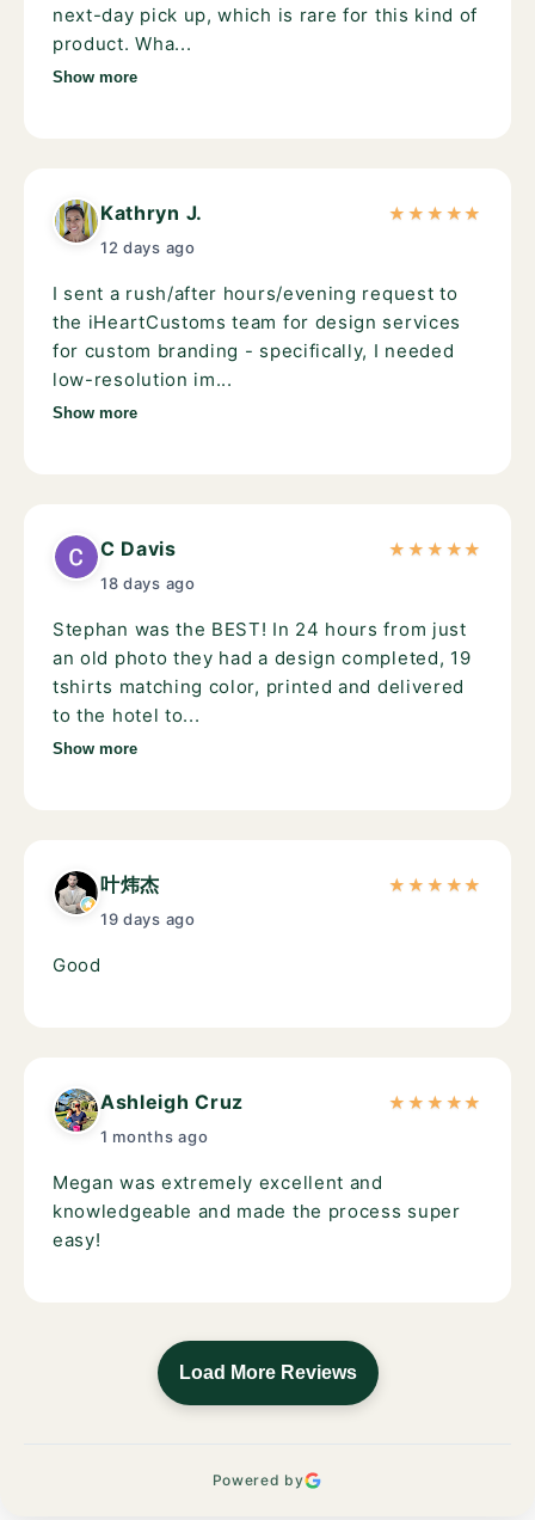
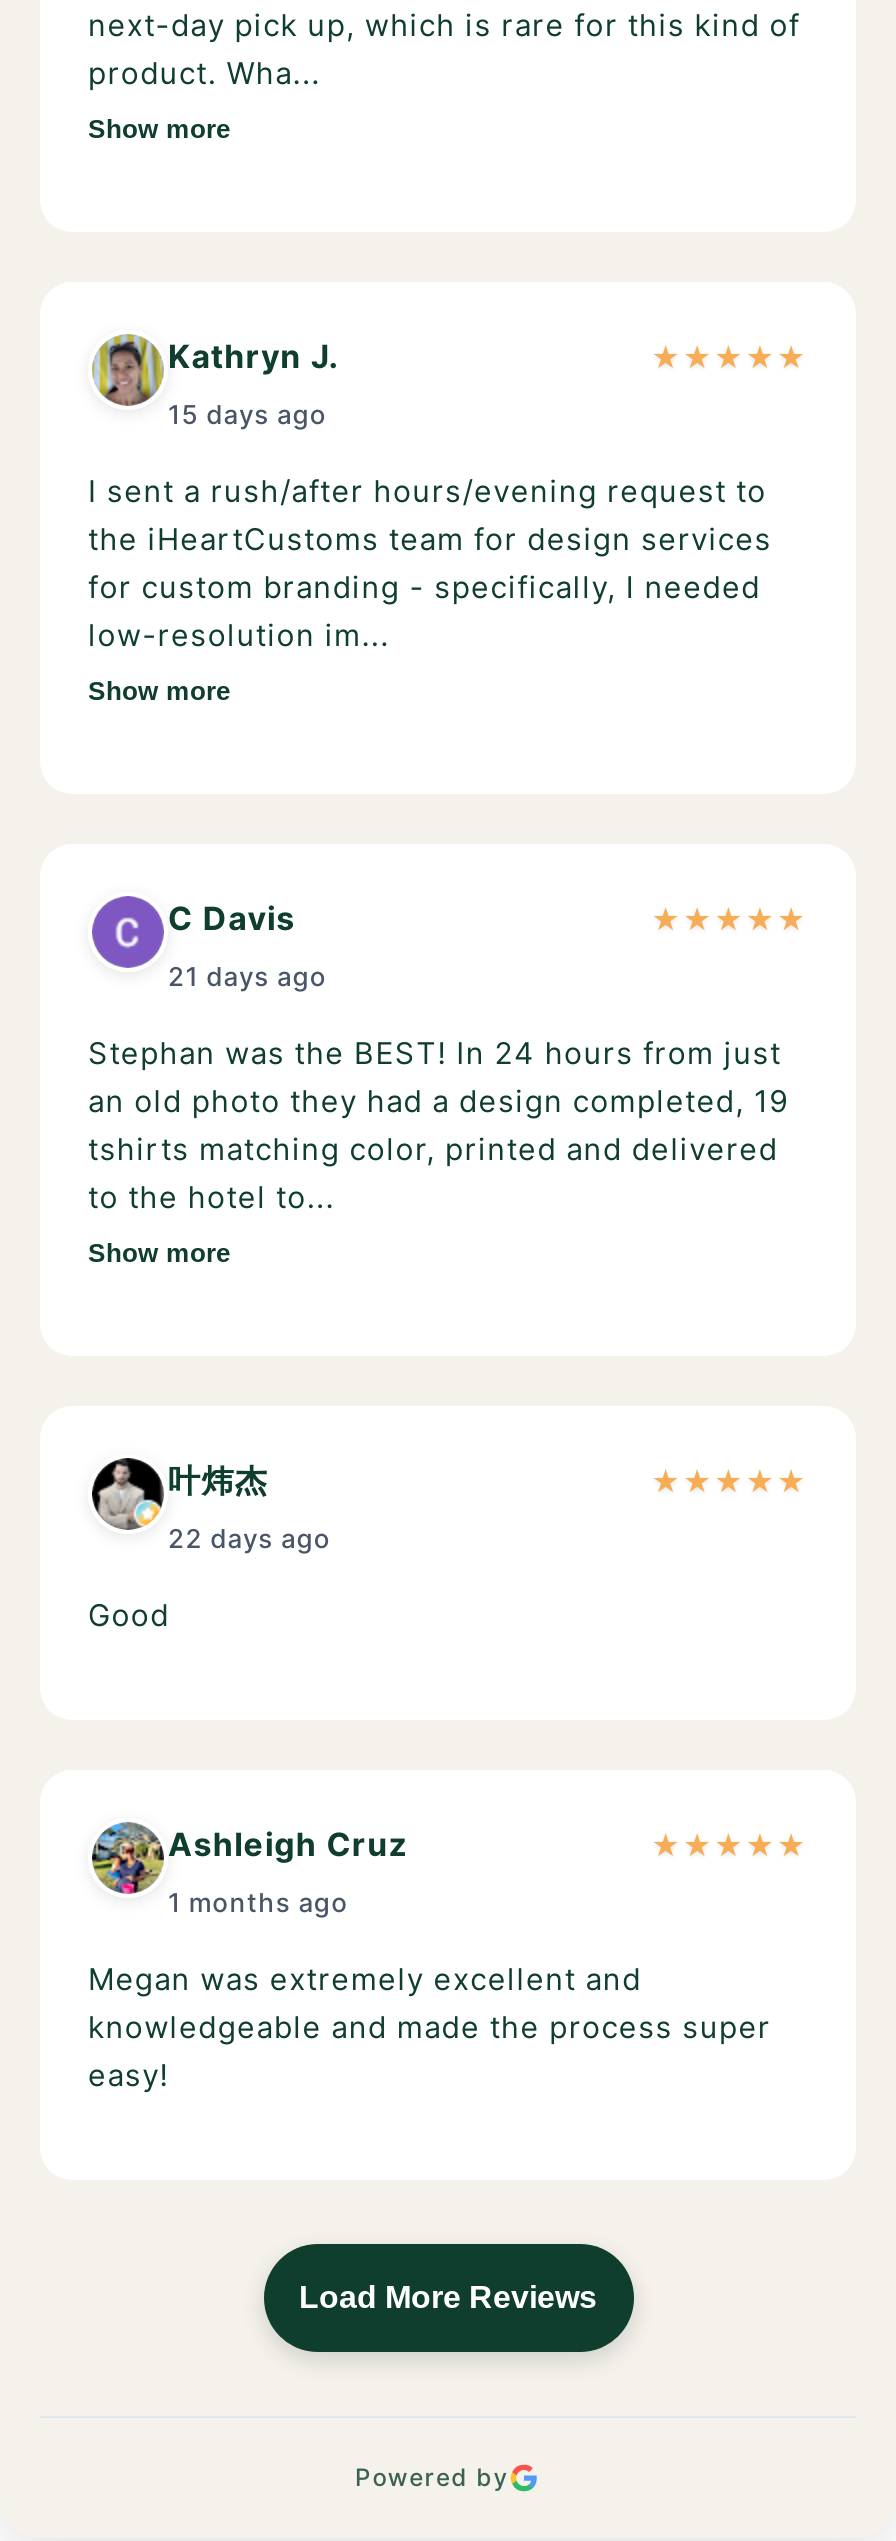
[100,238,195,257] 12 days ago -> [168,398,327,430] 15 days ago
[100,574,195,593] 18 days ago -> [168,960,327,992] 21 days ago
[100,909,195,928] 19 days ago -> [168,1522,331,1554] 22 days ago

